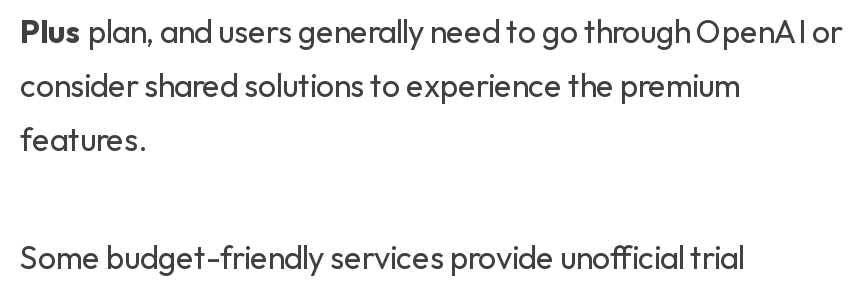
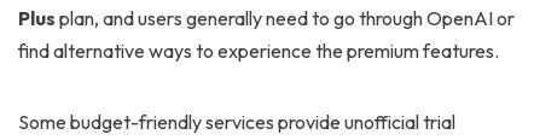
[20,65,740,159] consider shared solutions to experience the premium | features. -> [18,39,499,63] find alternative ways to experience the premium features.

